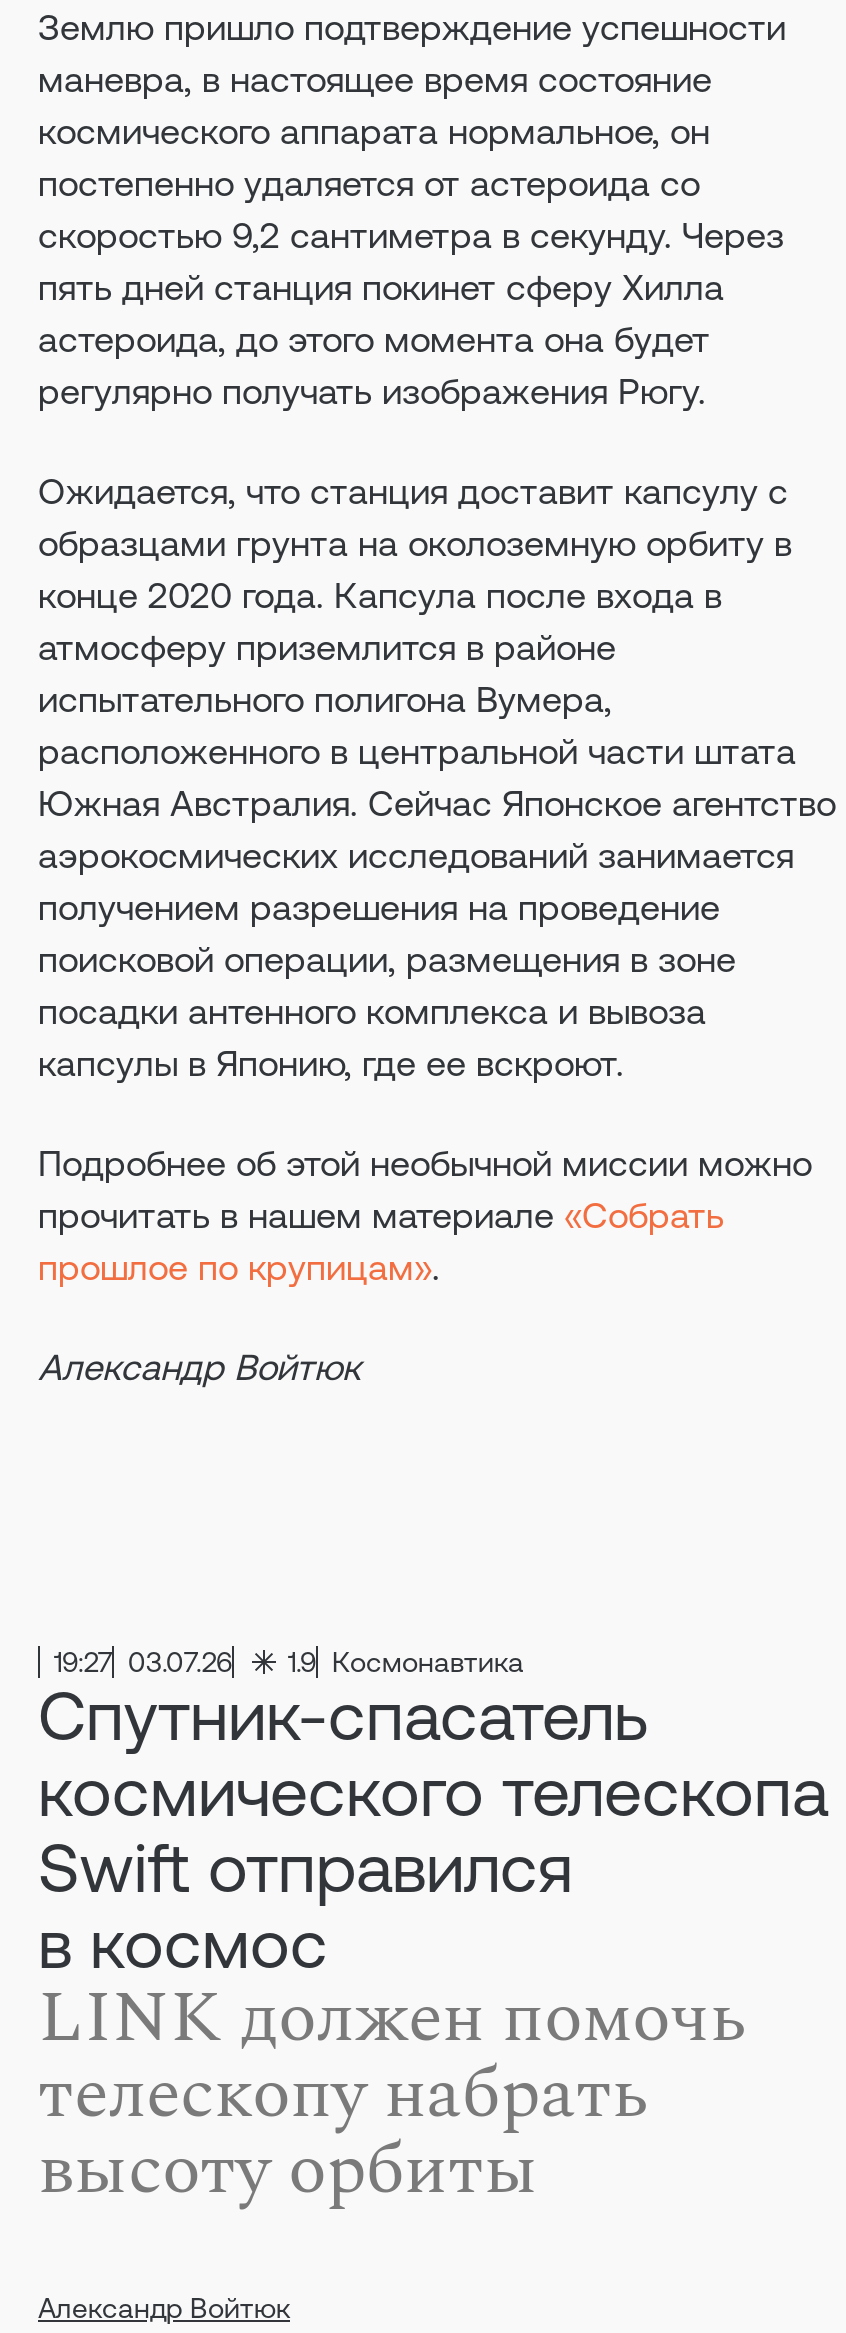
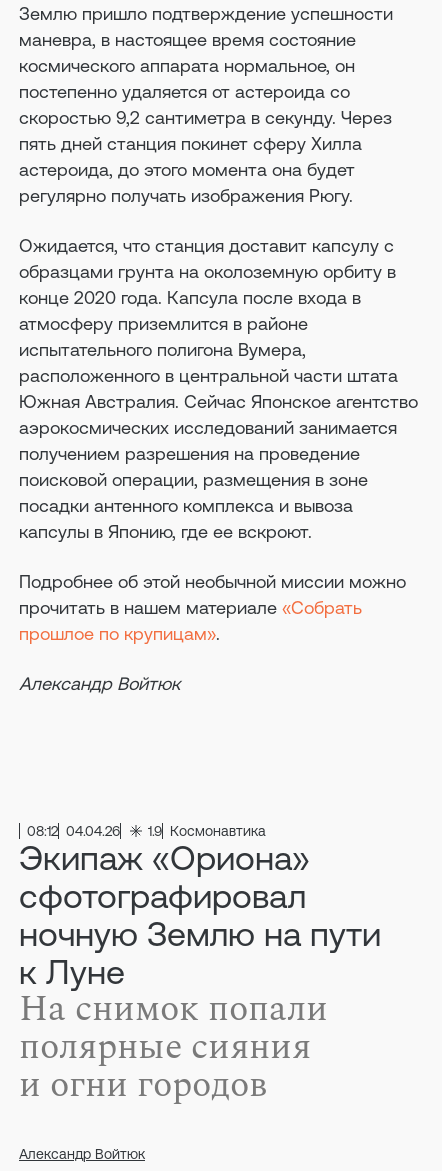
[54,1645,524,1677] 19:27 03.07.26 1.9 Космонавтика -> [27,823,266,839] 08:12 04.04.26 1.9 Космонавтика
[38,1676,828,2226] Спутник-спасатель | космического телескопа | Swift отправился | в космос | LINK должен помочь | телескопу набрать | высоту орбиты -> [19,838,381,1113] Экипаж «Ориона» | сфотографировал | ночную Землю на пути | к Луне | На снимок попали | полярные сияния | и огни городов

